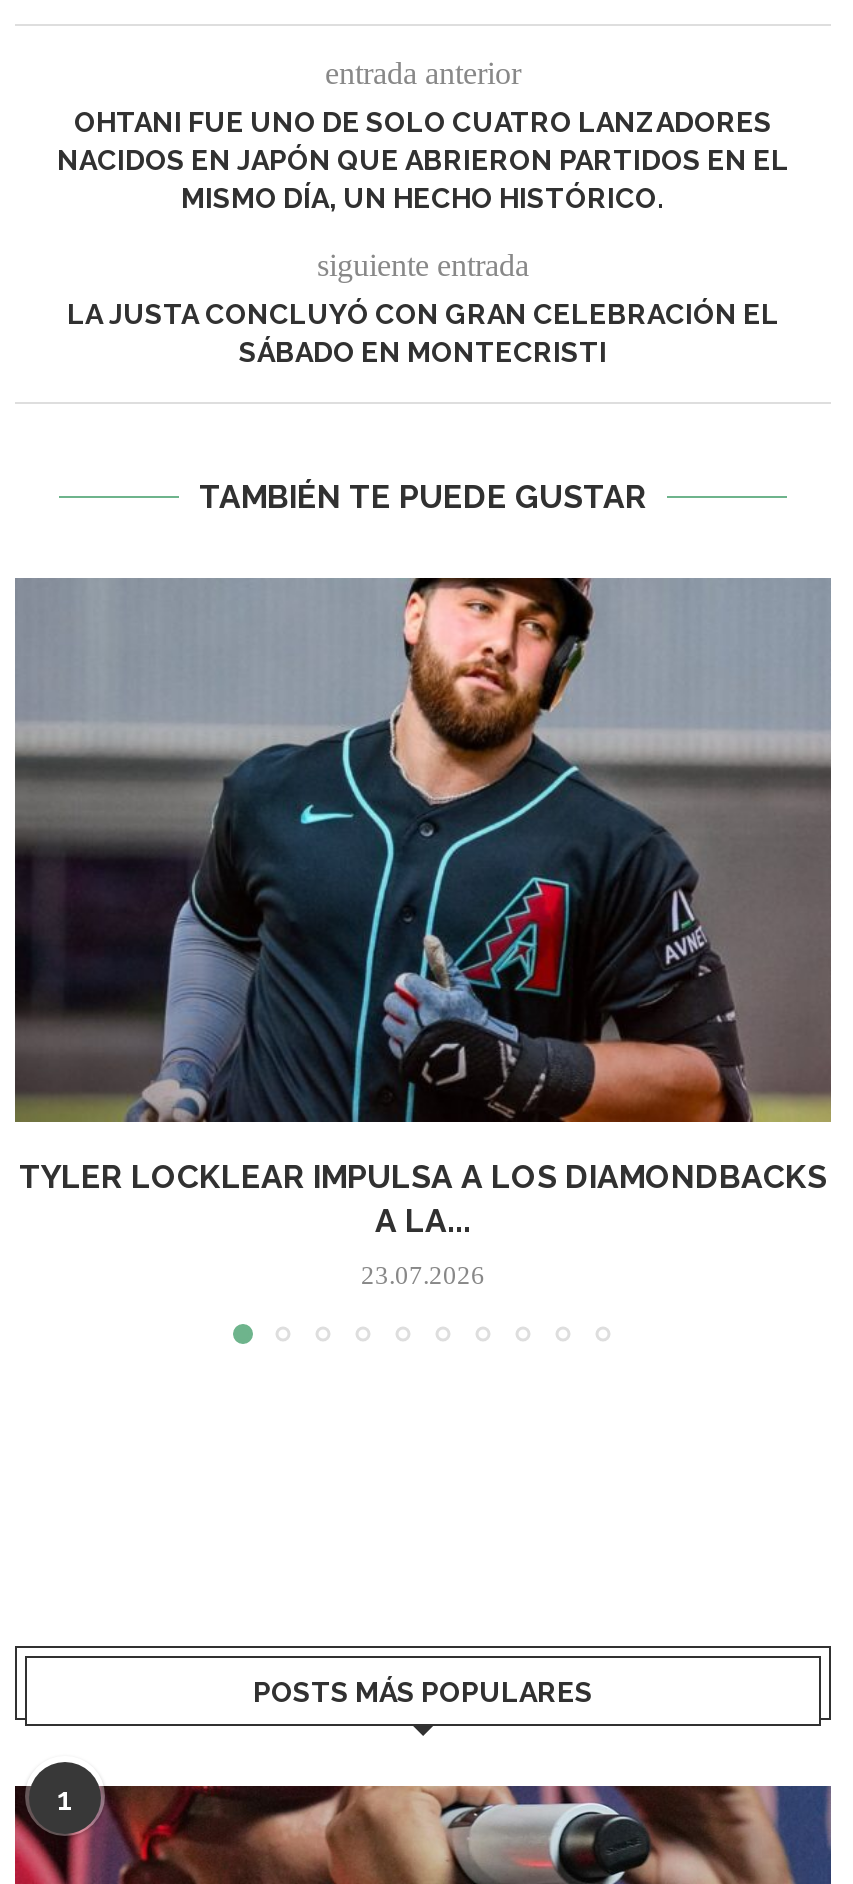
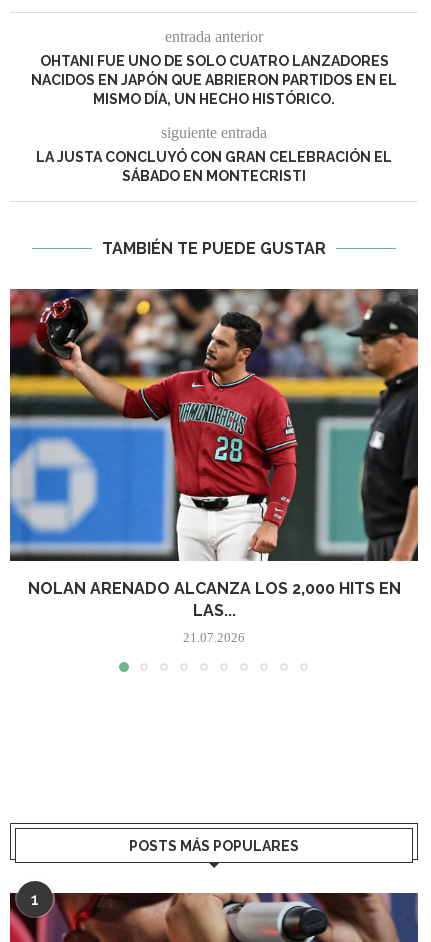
[13,578,833,1241] [image] | TYLER LOCKLEAR IMPULSA A LOS DIAMONDBACKS | A LA... -> [9,288,419,620] [image] | NOLAN ARENADO ALCANZA LOS 2,000 HITS EN | LAS...
[361,1261,485,1291] 23.07.2026 -> [183,630,245,645] 21.07.2026

